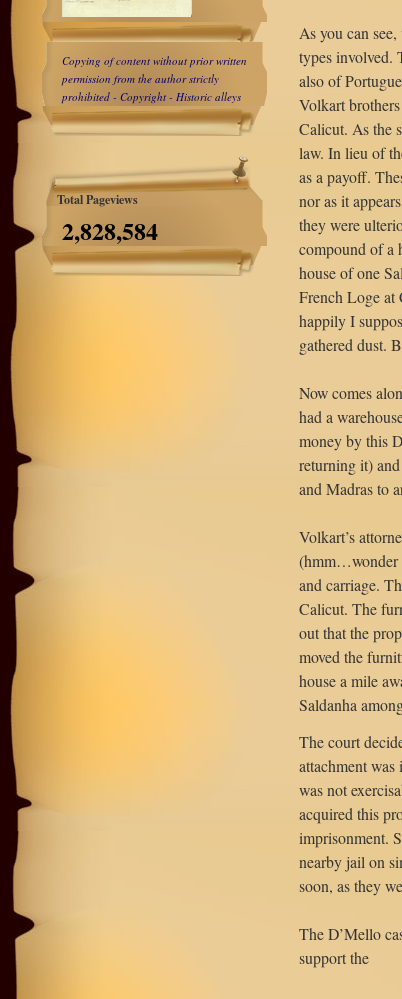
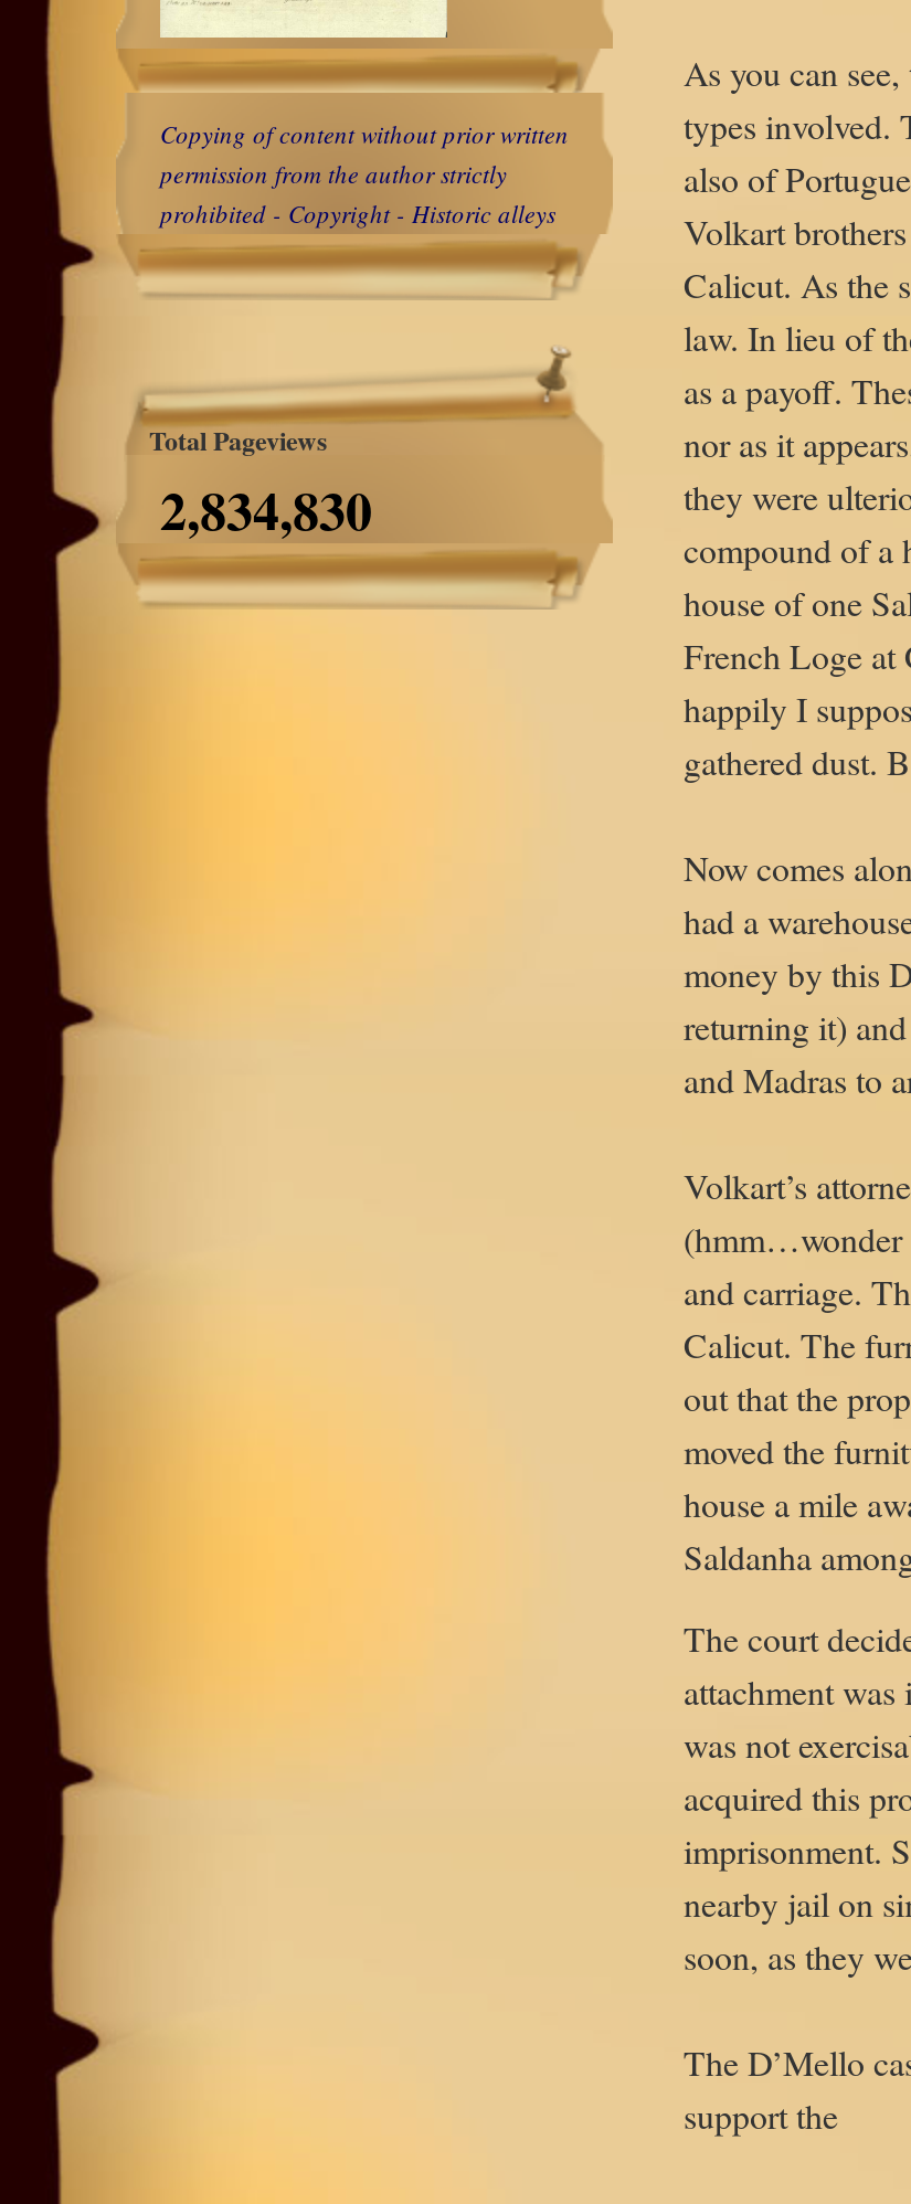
[62,213,158,248] 2,828,584 -> [160,470,372,547] 2,834,830

